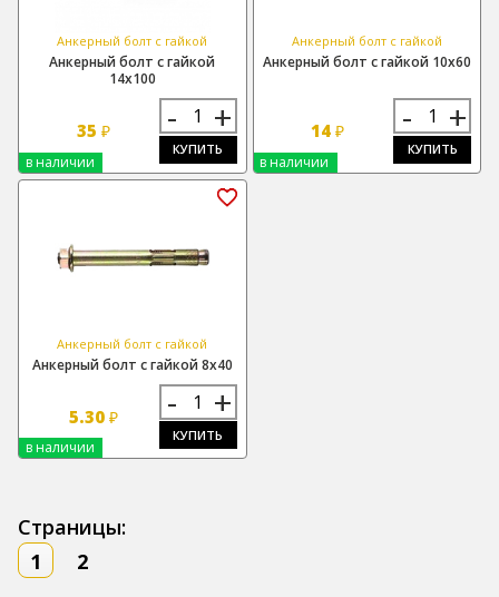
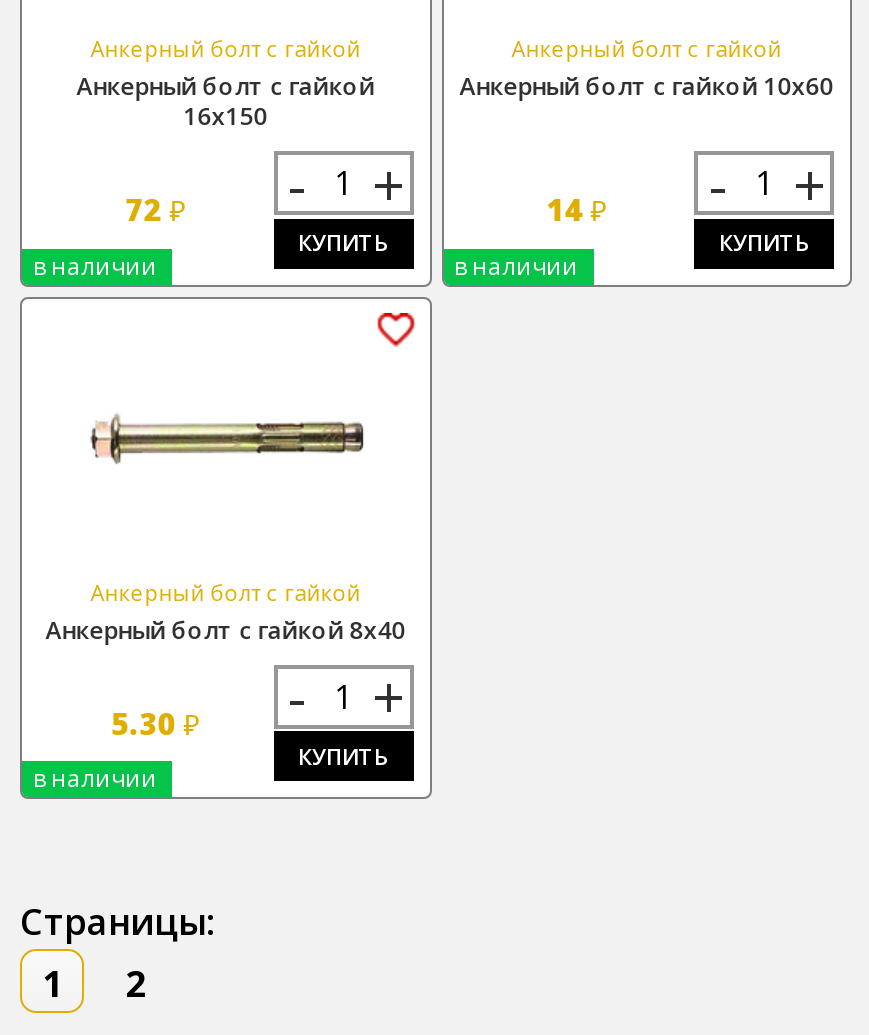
[109,69,156,88] 14х100 -> [184,99,268,133] 16х150
[77,119,110,142] 35 ₽ -> [126,189,186,229] 72 ₽

